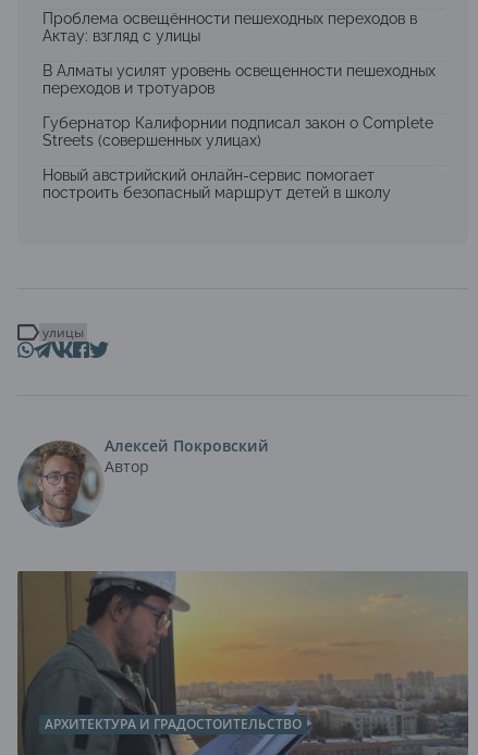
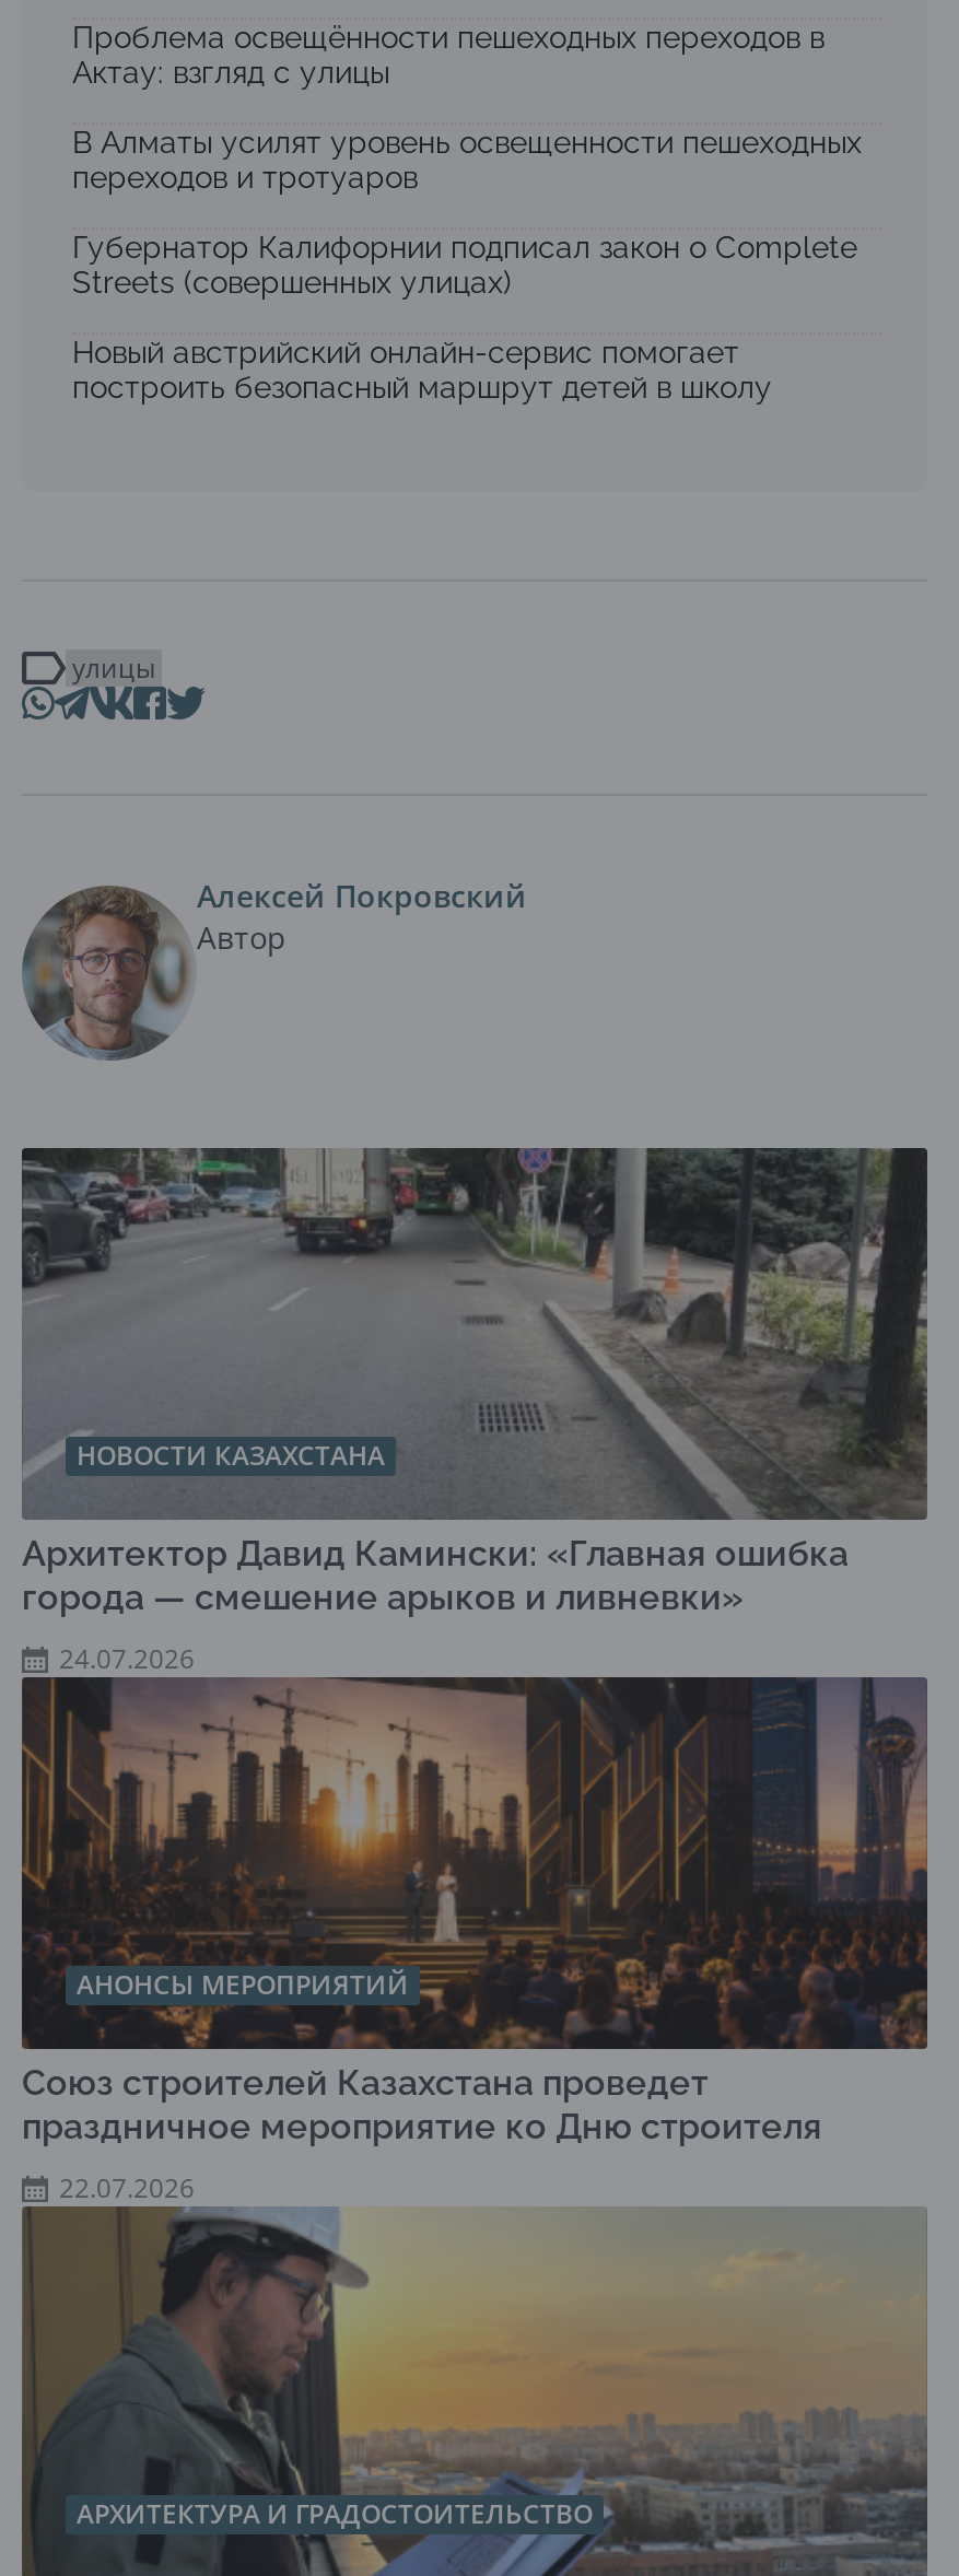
none -> [22,1146,929,1678] [image] | НОВОСТИ КАЗАХСТАНА | Архитектор Давид Камински: «Главная ошибка | города — смешение арыков и ливневки» | 24.07.2026
none -> [22,1647,929,2207] [image] | АНОНСЫ МЕРОПРИЯТИЙ | Союз строителей Казахстана проведет | праздничное мероприятие ко Дню строителя | 22.07.2026

